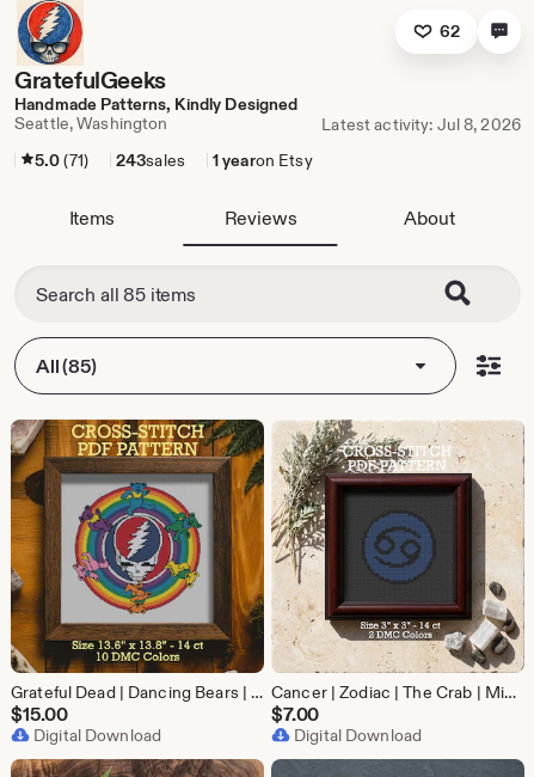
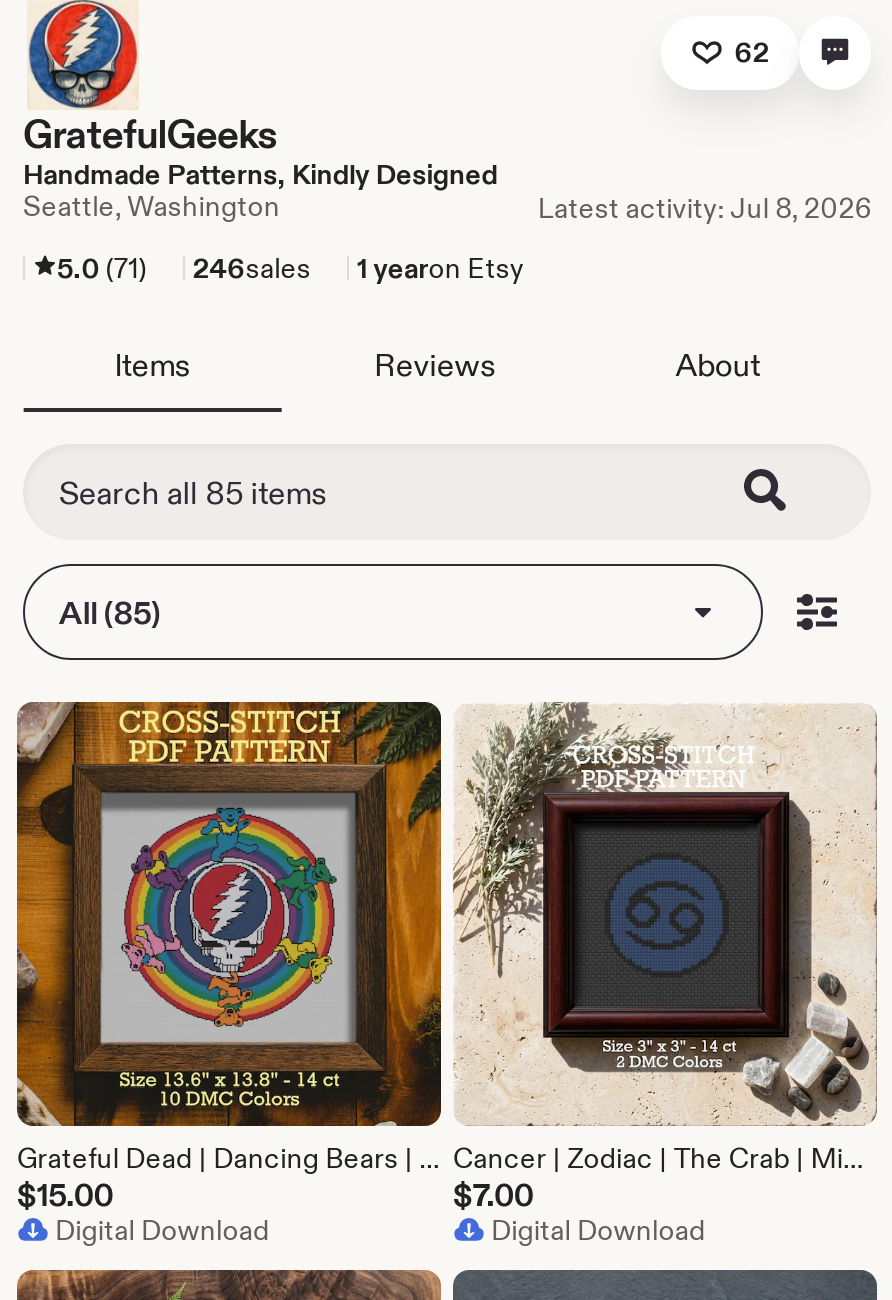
[35,149,313,171] 5.0 (71) 243sales 1 yearon Etsy -> [57,250,524,286] 5.0 (71) 246sales 1 yearon Etsy

